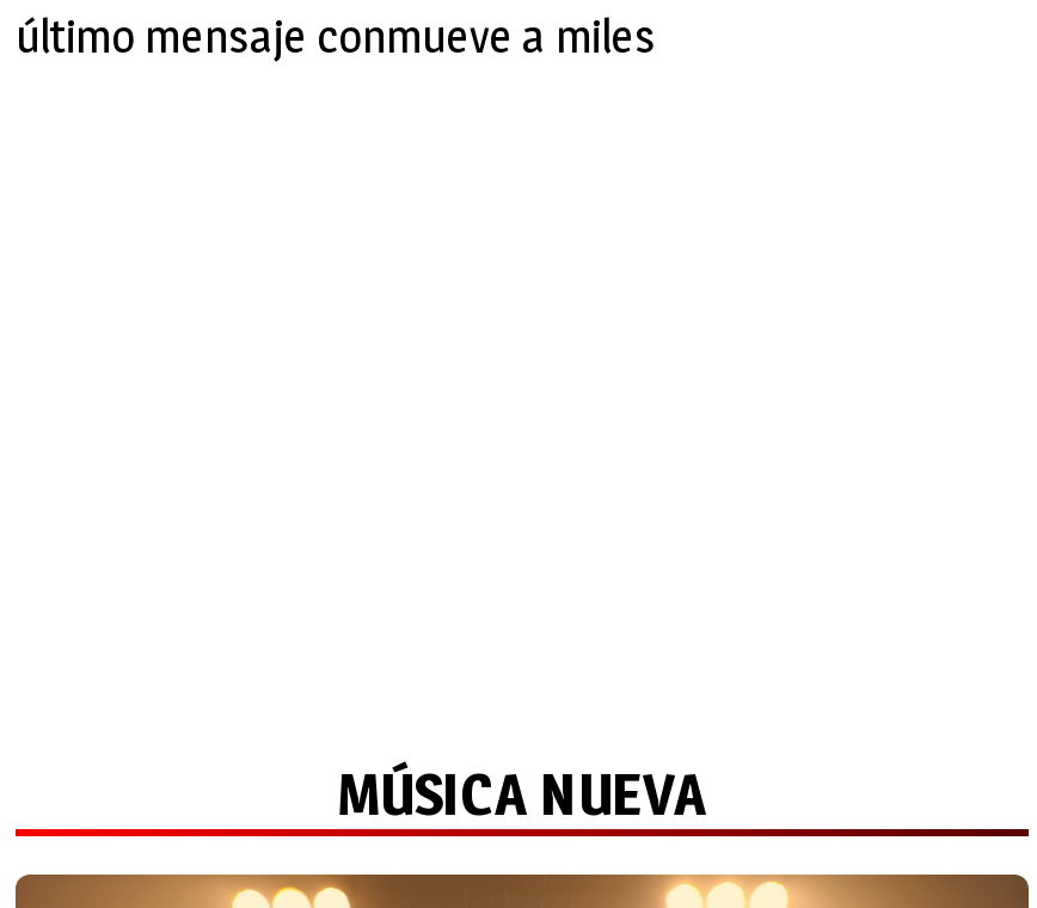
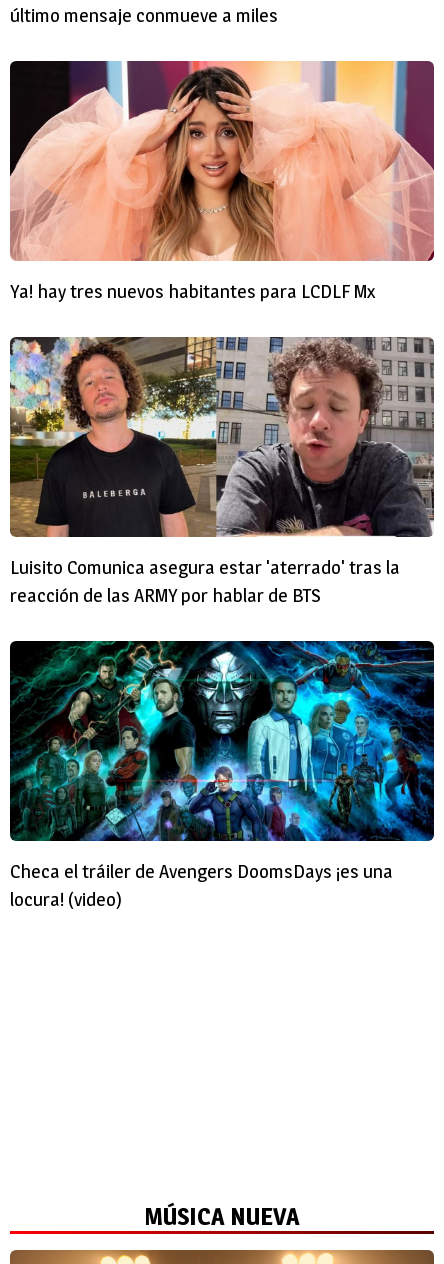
none -> [9,60,435,302] [image] | Ya! hay tres nuevos habitantes para LCDLF Mx
none -> [9,336,435,606] [image] | Luisito Comunica asegura estar 'aterrado' tras la | reacción de las ARMY por hablar de BTS
none -> [9,640,435,910] [image] | Checa el tráiler de Avengers DoomsDays ¡es una | locura! (video)

